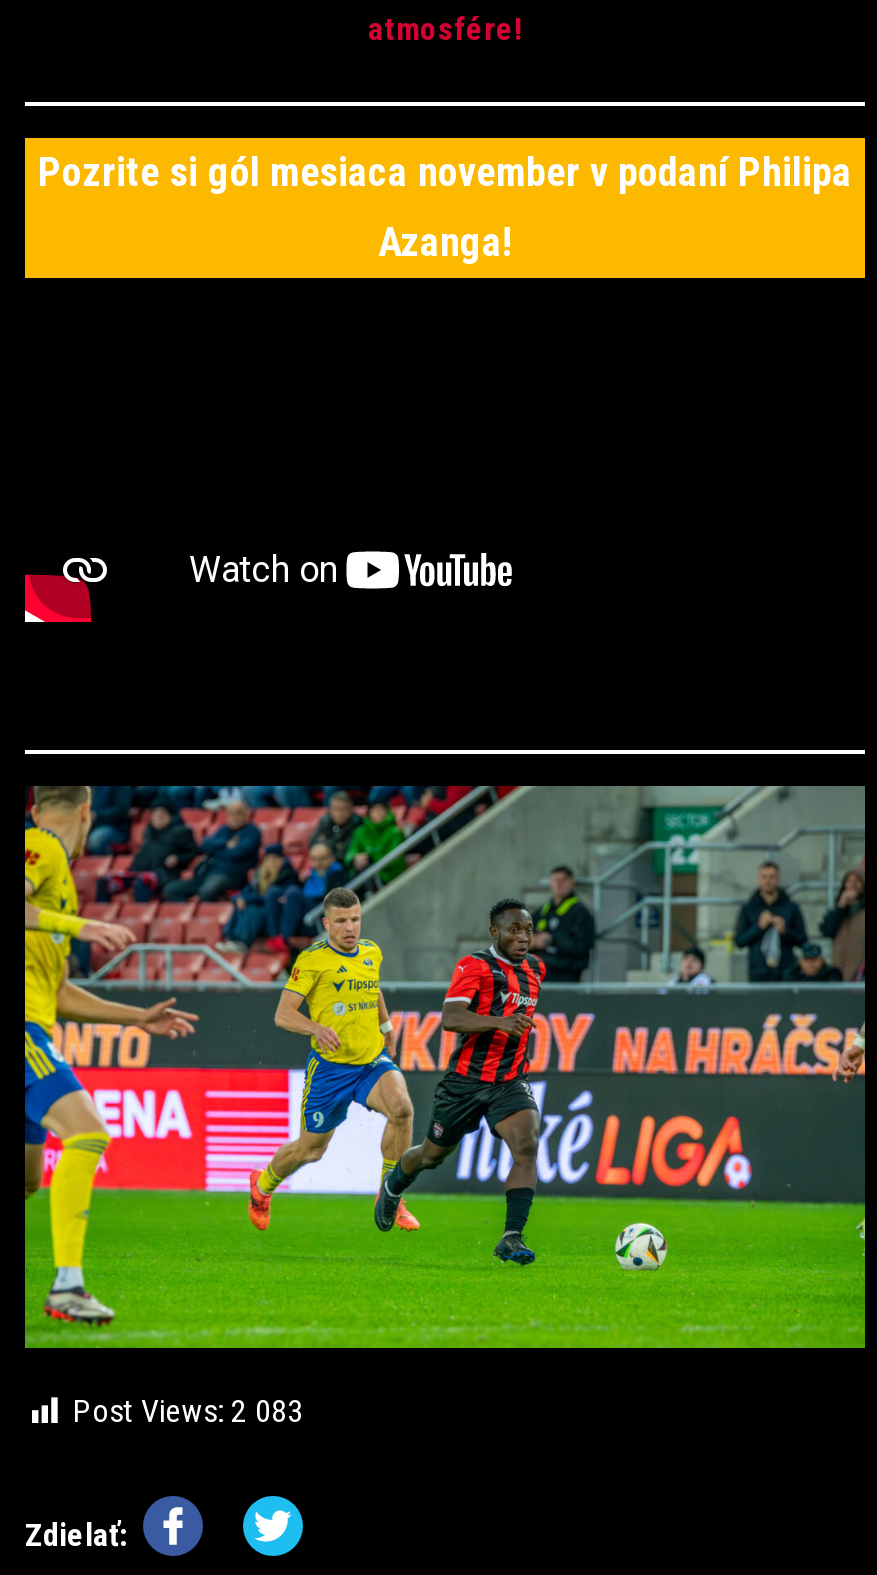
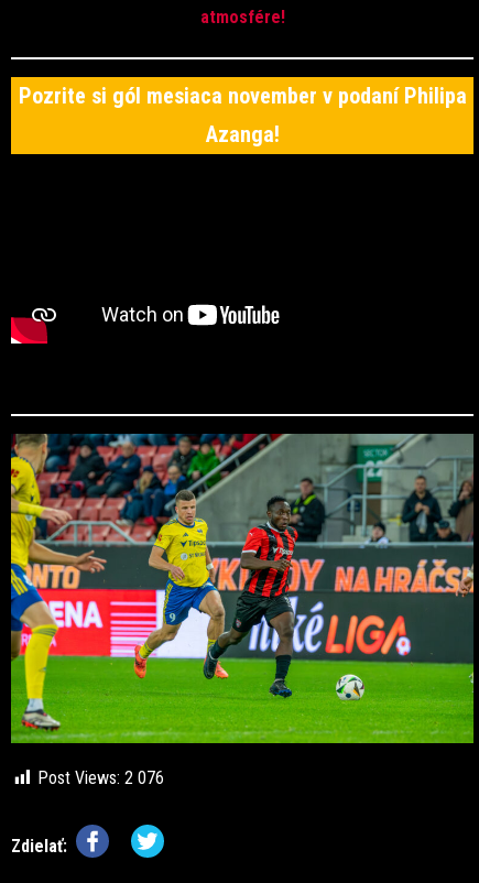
[73,1392,303,1430] Post Views: 2 083 -> [37,767,164,788] Post Views: 2 076

